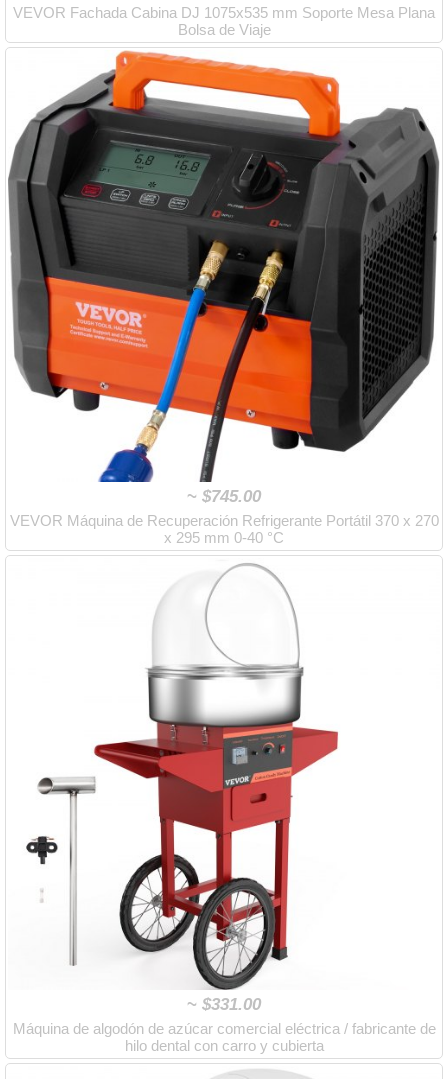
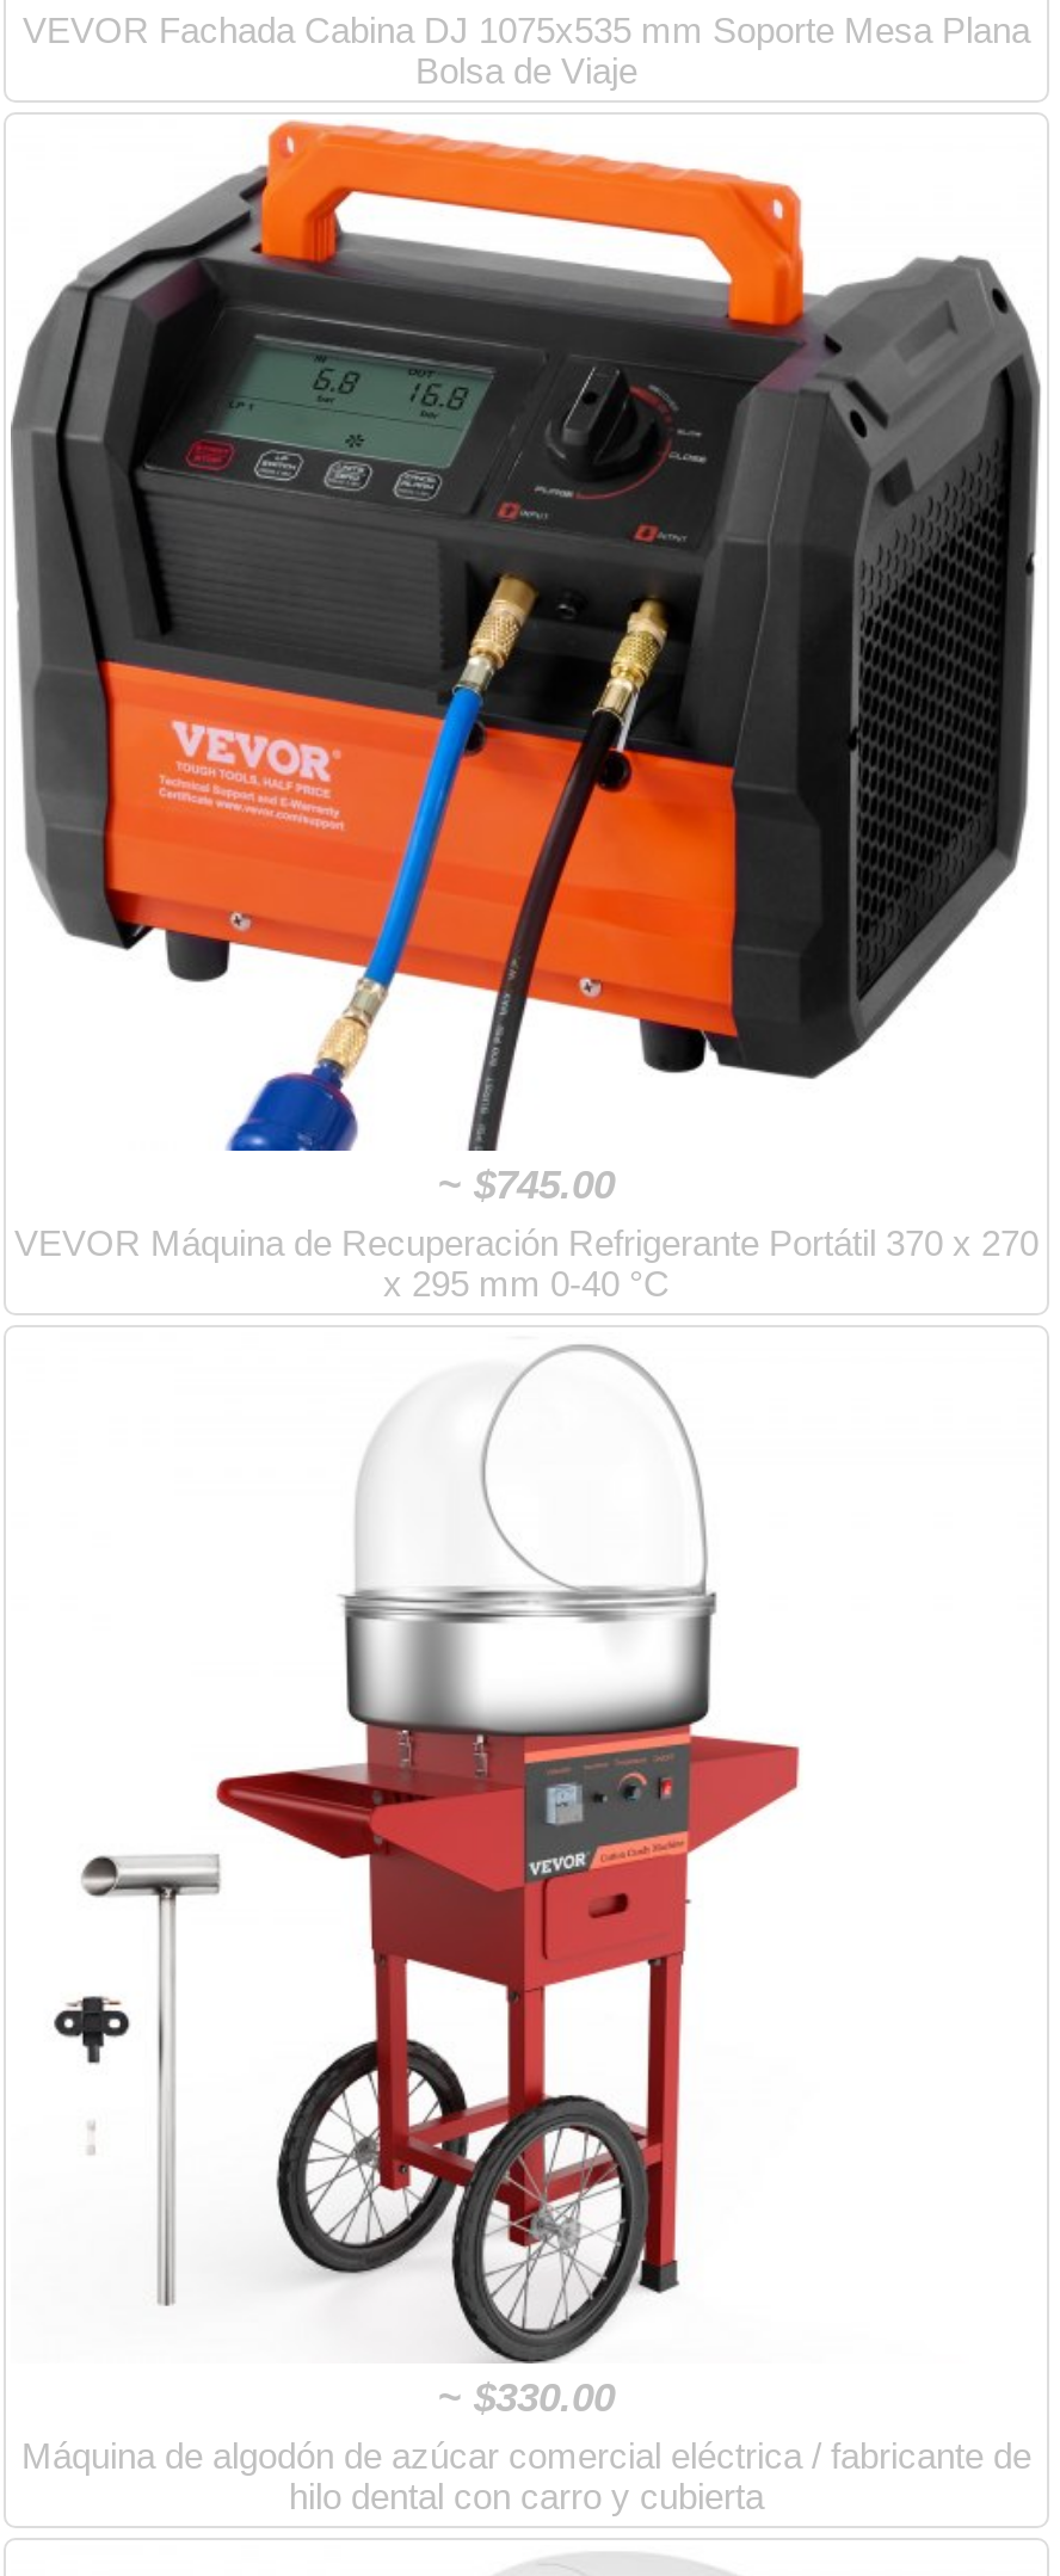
[187,995,261,1014] ~ $331.00 -> [438,2375,615,2421] ~ $330.00

